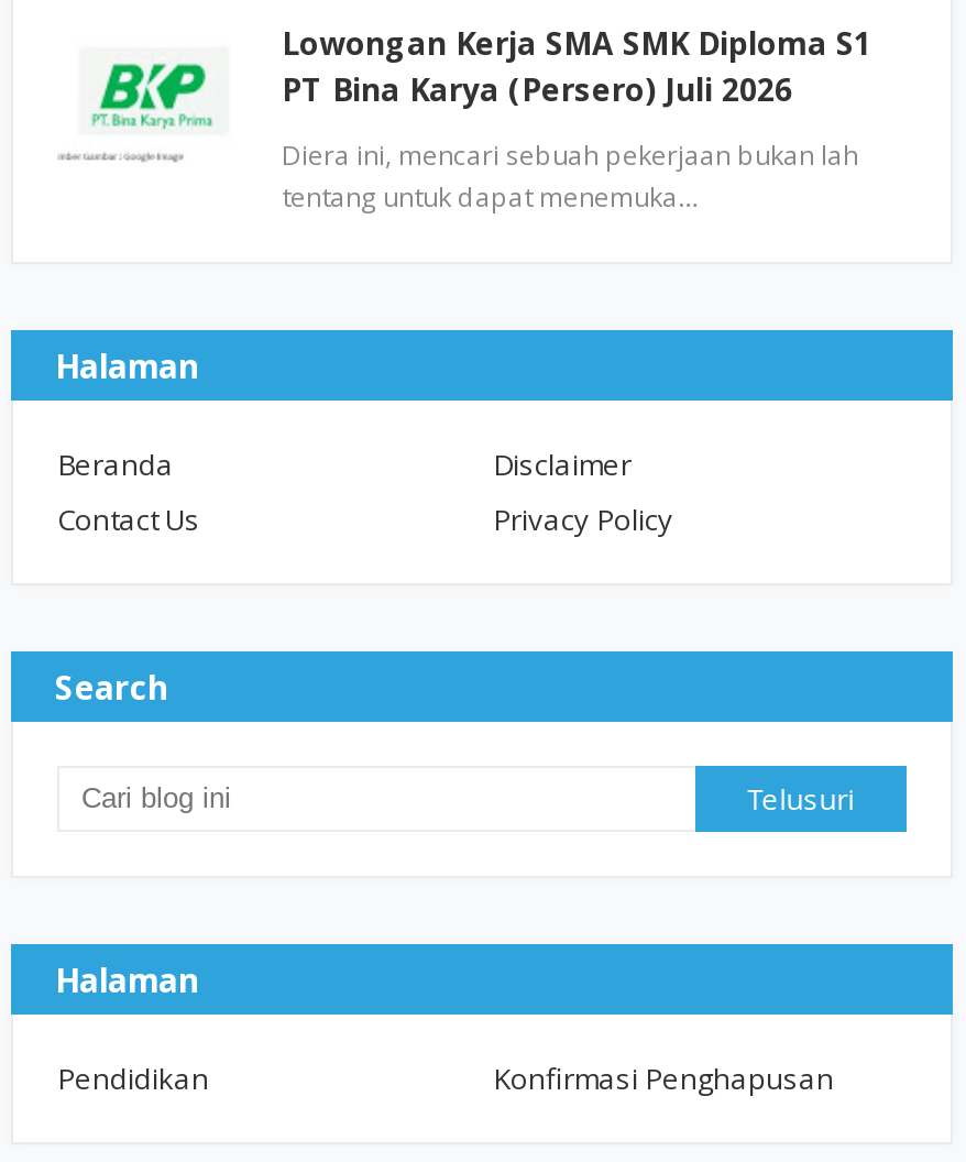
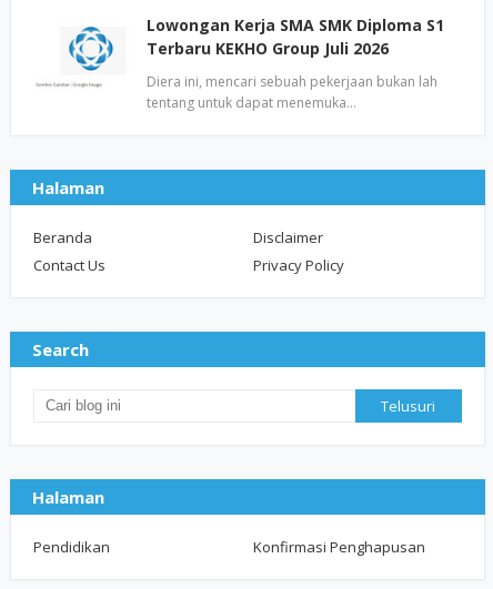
[88,46,792,134] [image] | PT Bina Karya (Persero) Juli 2026 -> [51,26,389,72] [image] | Terbaru KEKHO Group Juli 2026

